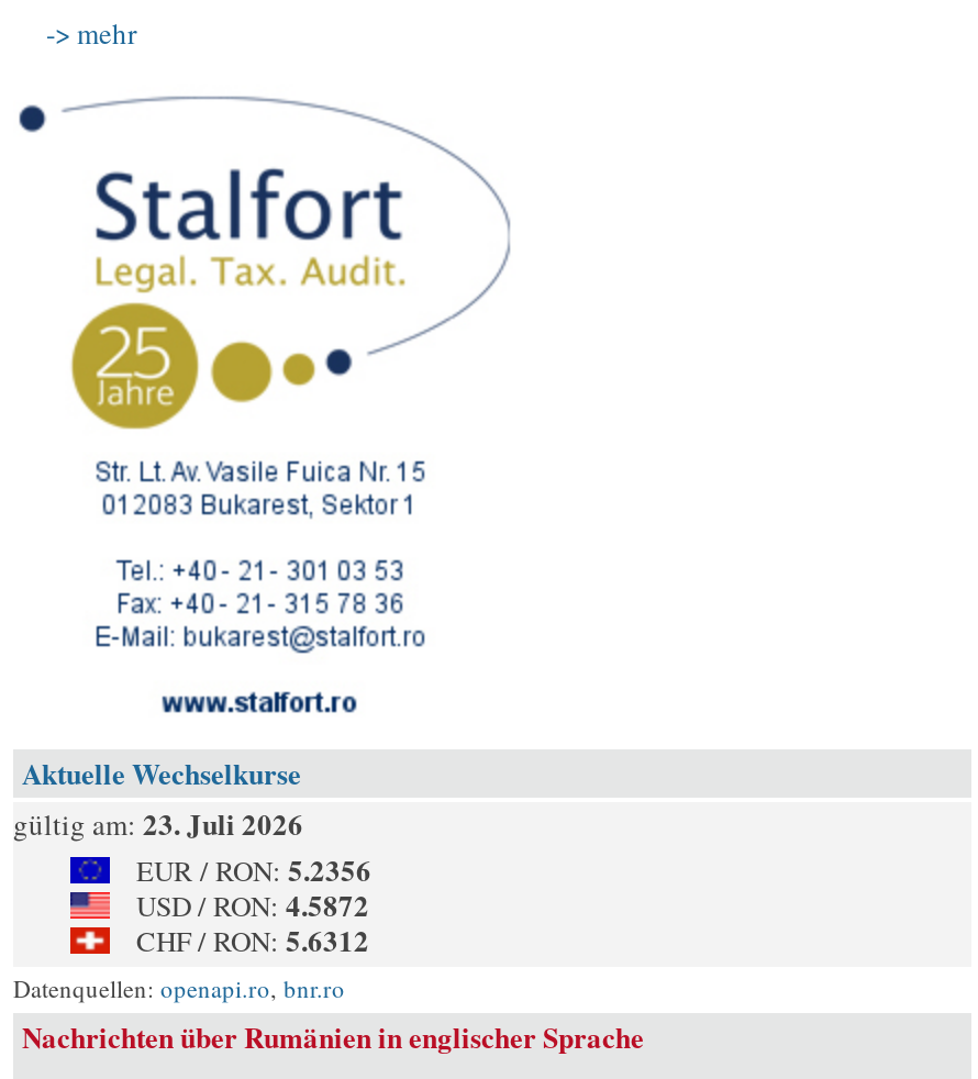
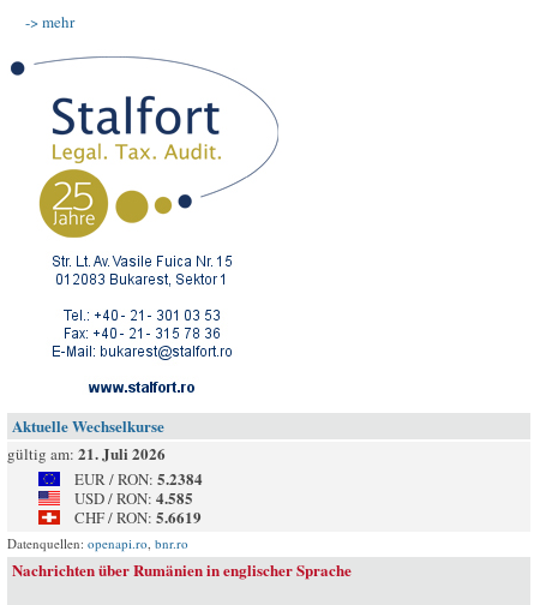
[13,802,303,844] gültig am: 23. Juli 2026 -> [7,442,166,465] gültig am: 21. Juli 2026
[136,848,371,890] EUR / RON: 5.2356 -> [74,467,203,490] EUR / RON: 5.2384
[136,883,369,925] USD / RON: 4.5872 -> [74,486,193,509] USD / RON: 4.585
[136,919,369,960] CHF / RON: 5.6312 -> [74,505,202,528] CHF / RON: 5.6619

